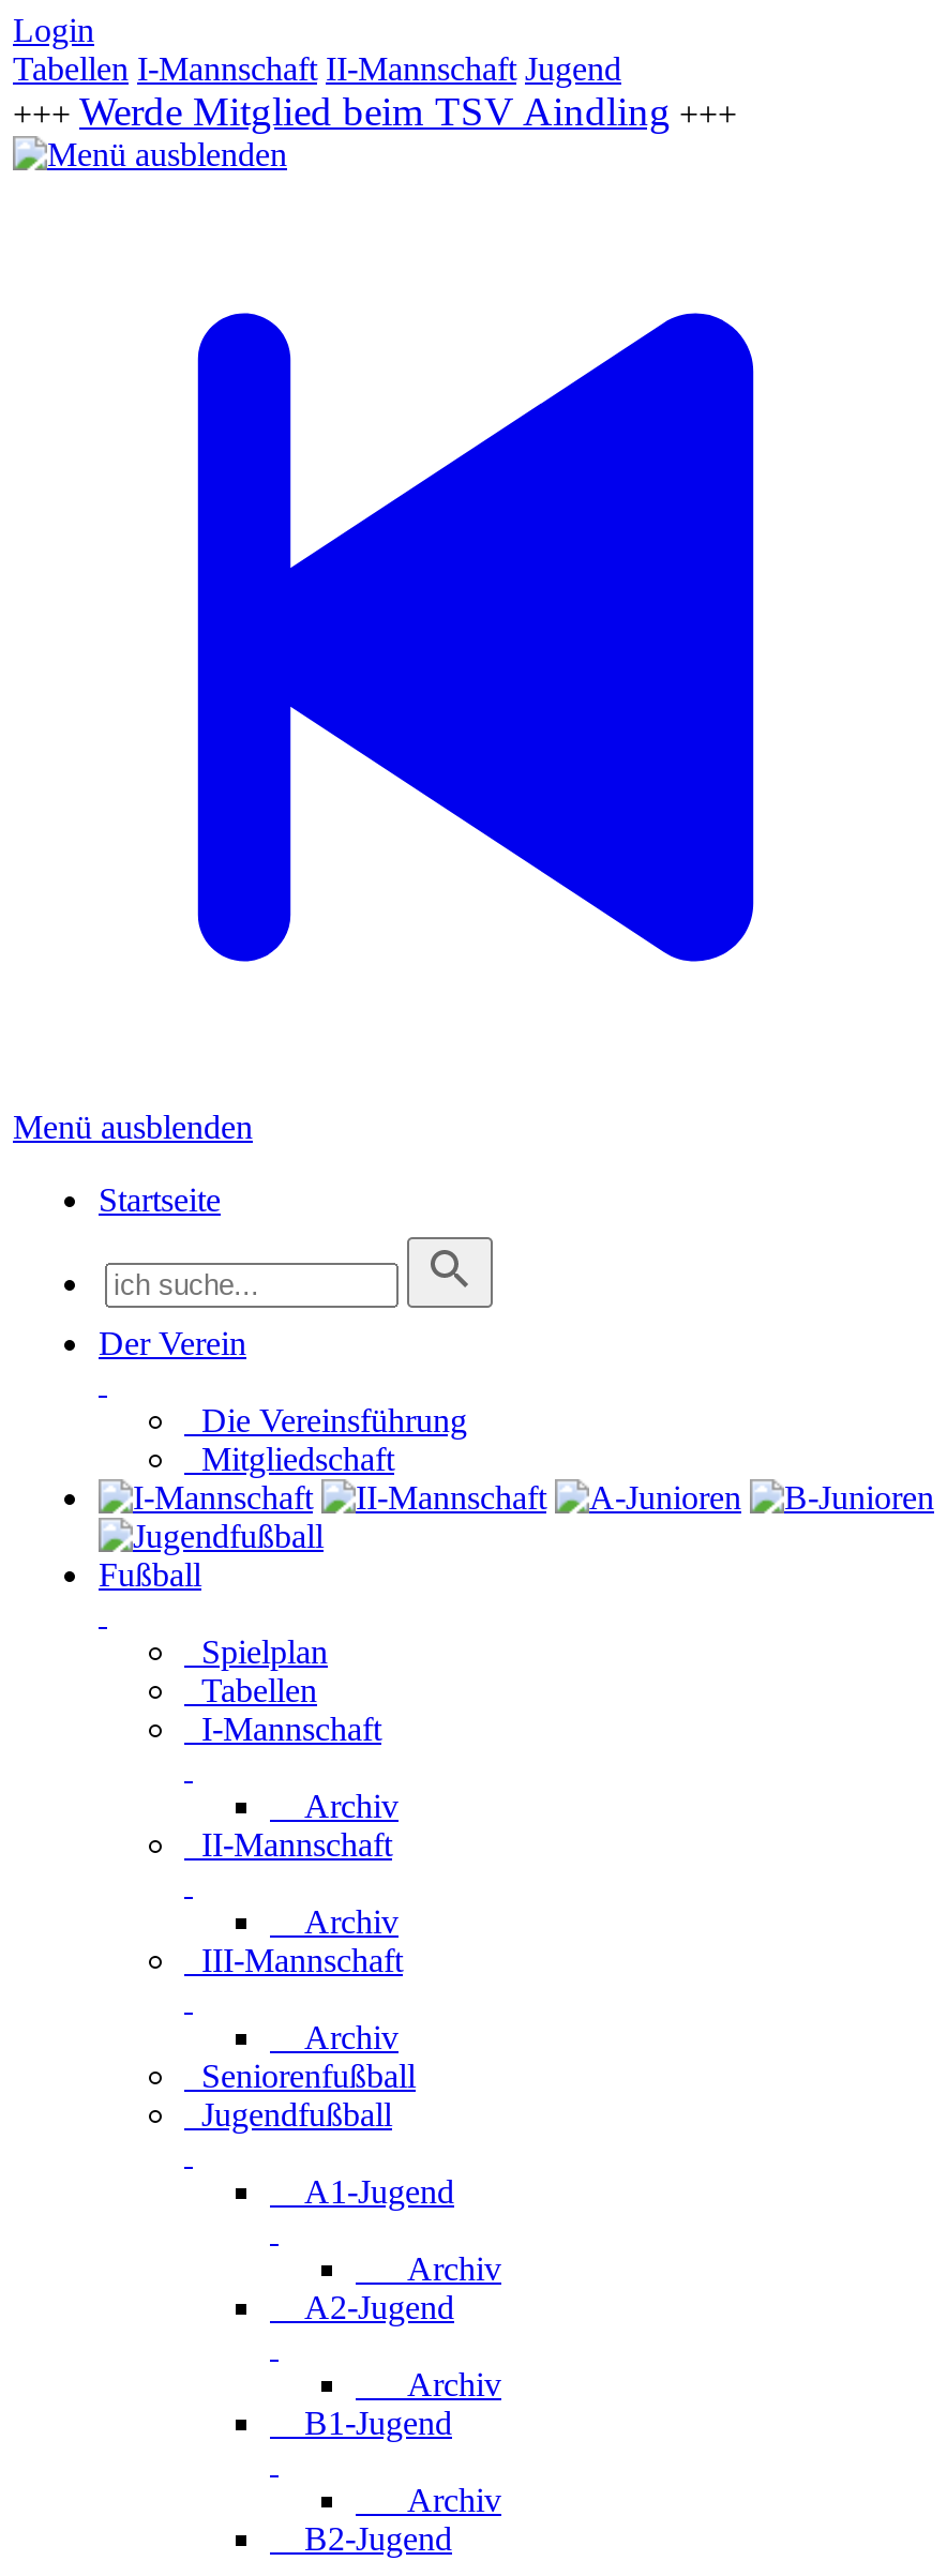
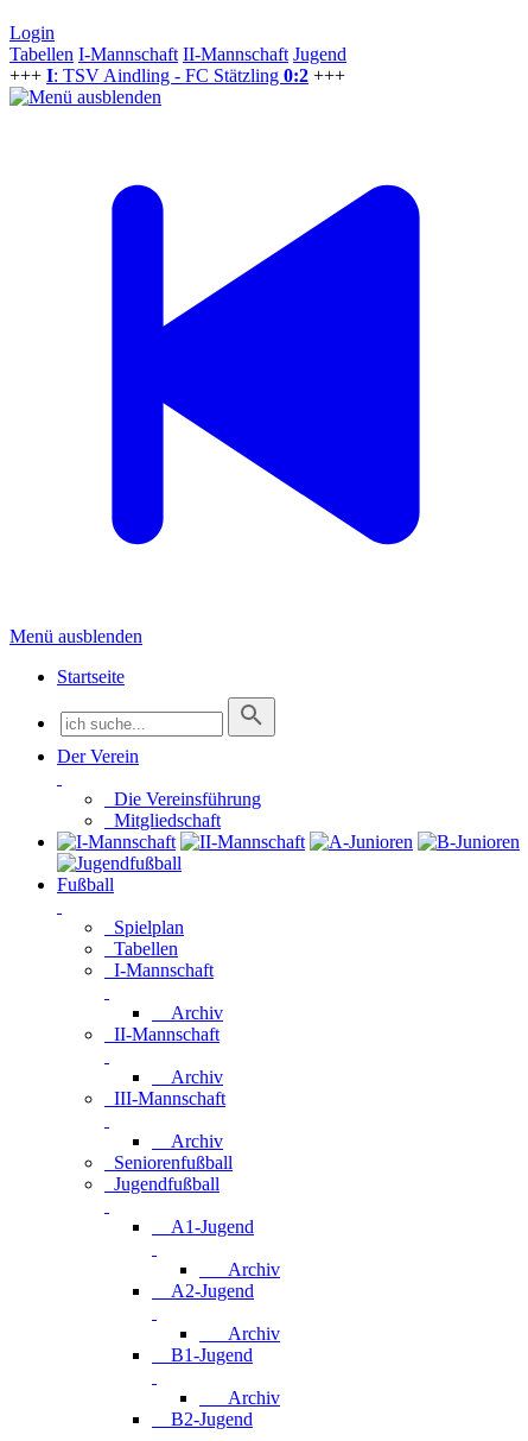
[13,89,737,134] +++ Werde Mitglied beim TSV Aindling +++ -> [9,65,345,86] +++ I: TSV Aindling - FC Stätzling 0:2 +++

